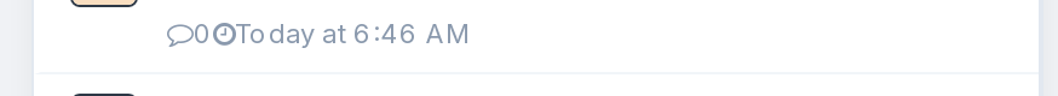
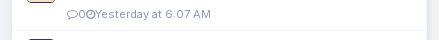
[235,17,470,50] Today at 6:46 AM -> [95,7,211,21] Yesterday at 6:07 AM

